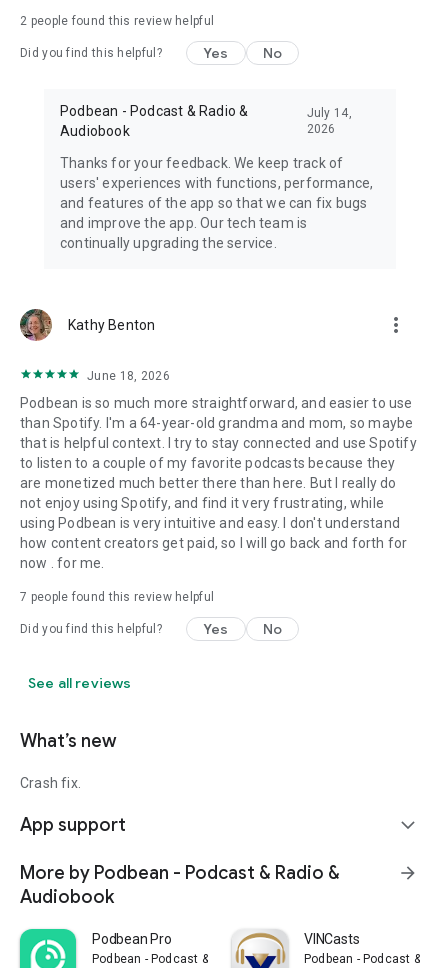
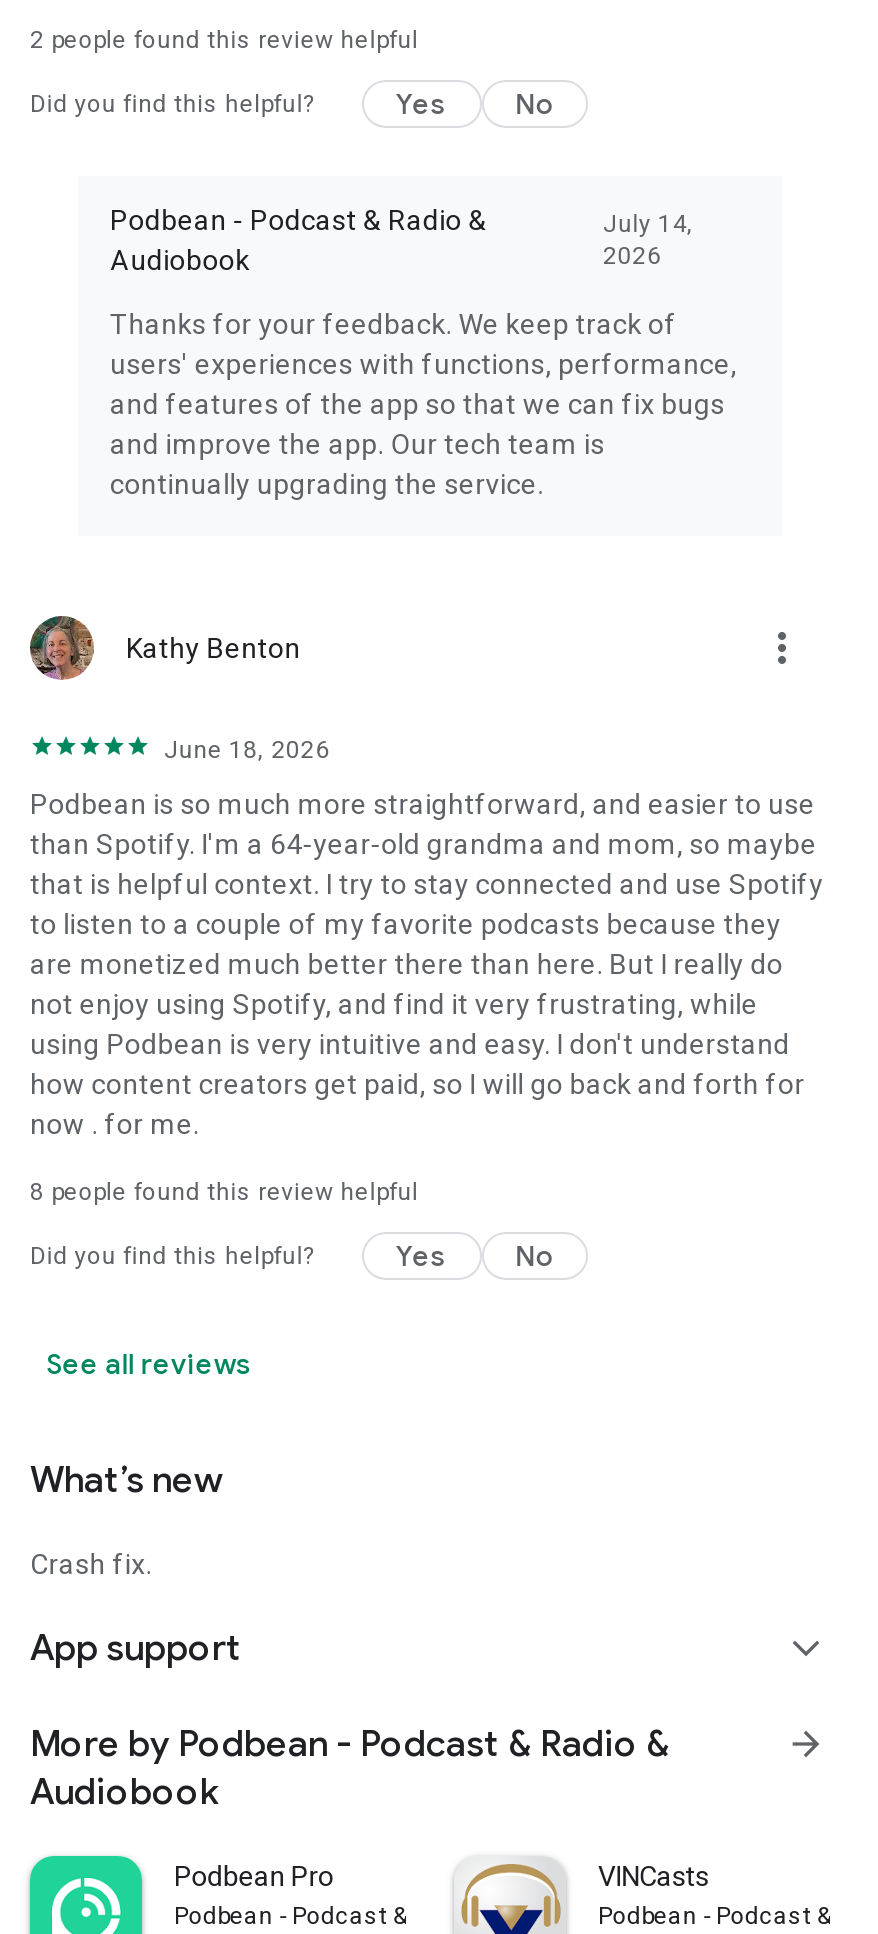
[20,590,214,604] 7 people found this review helpful -> [30,1178,418,1206] 8 people found this review helpful

